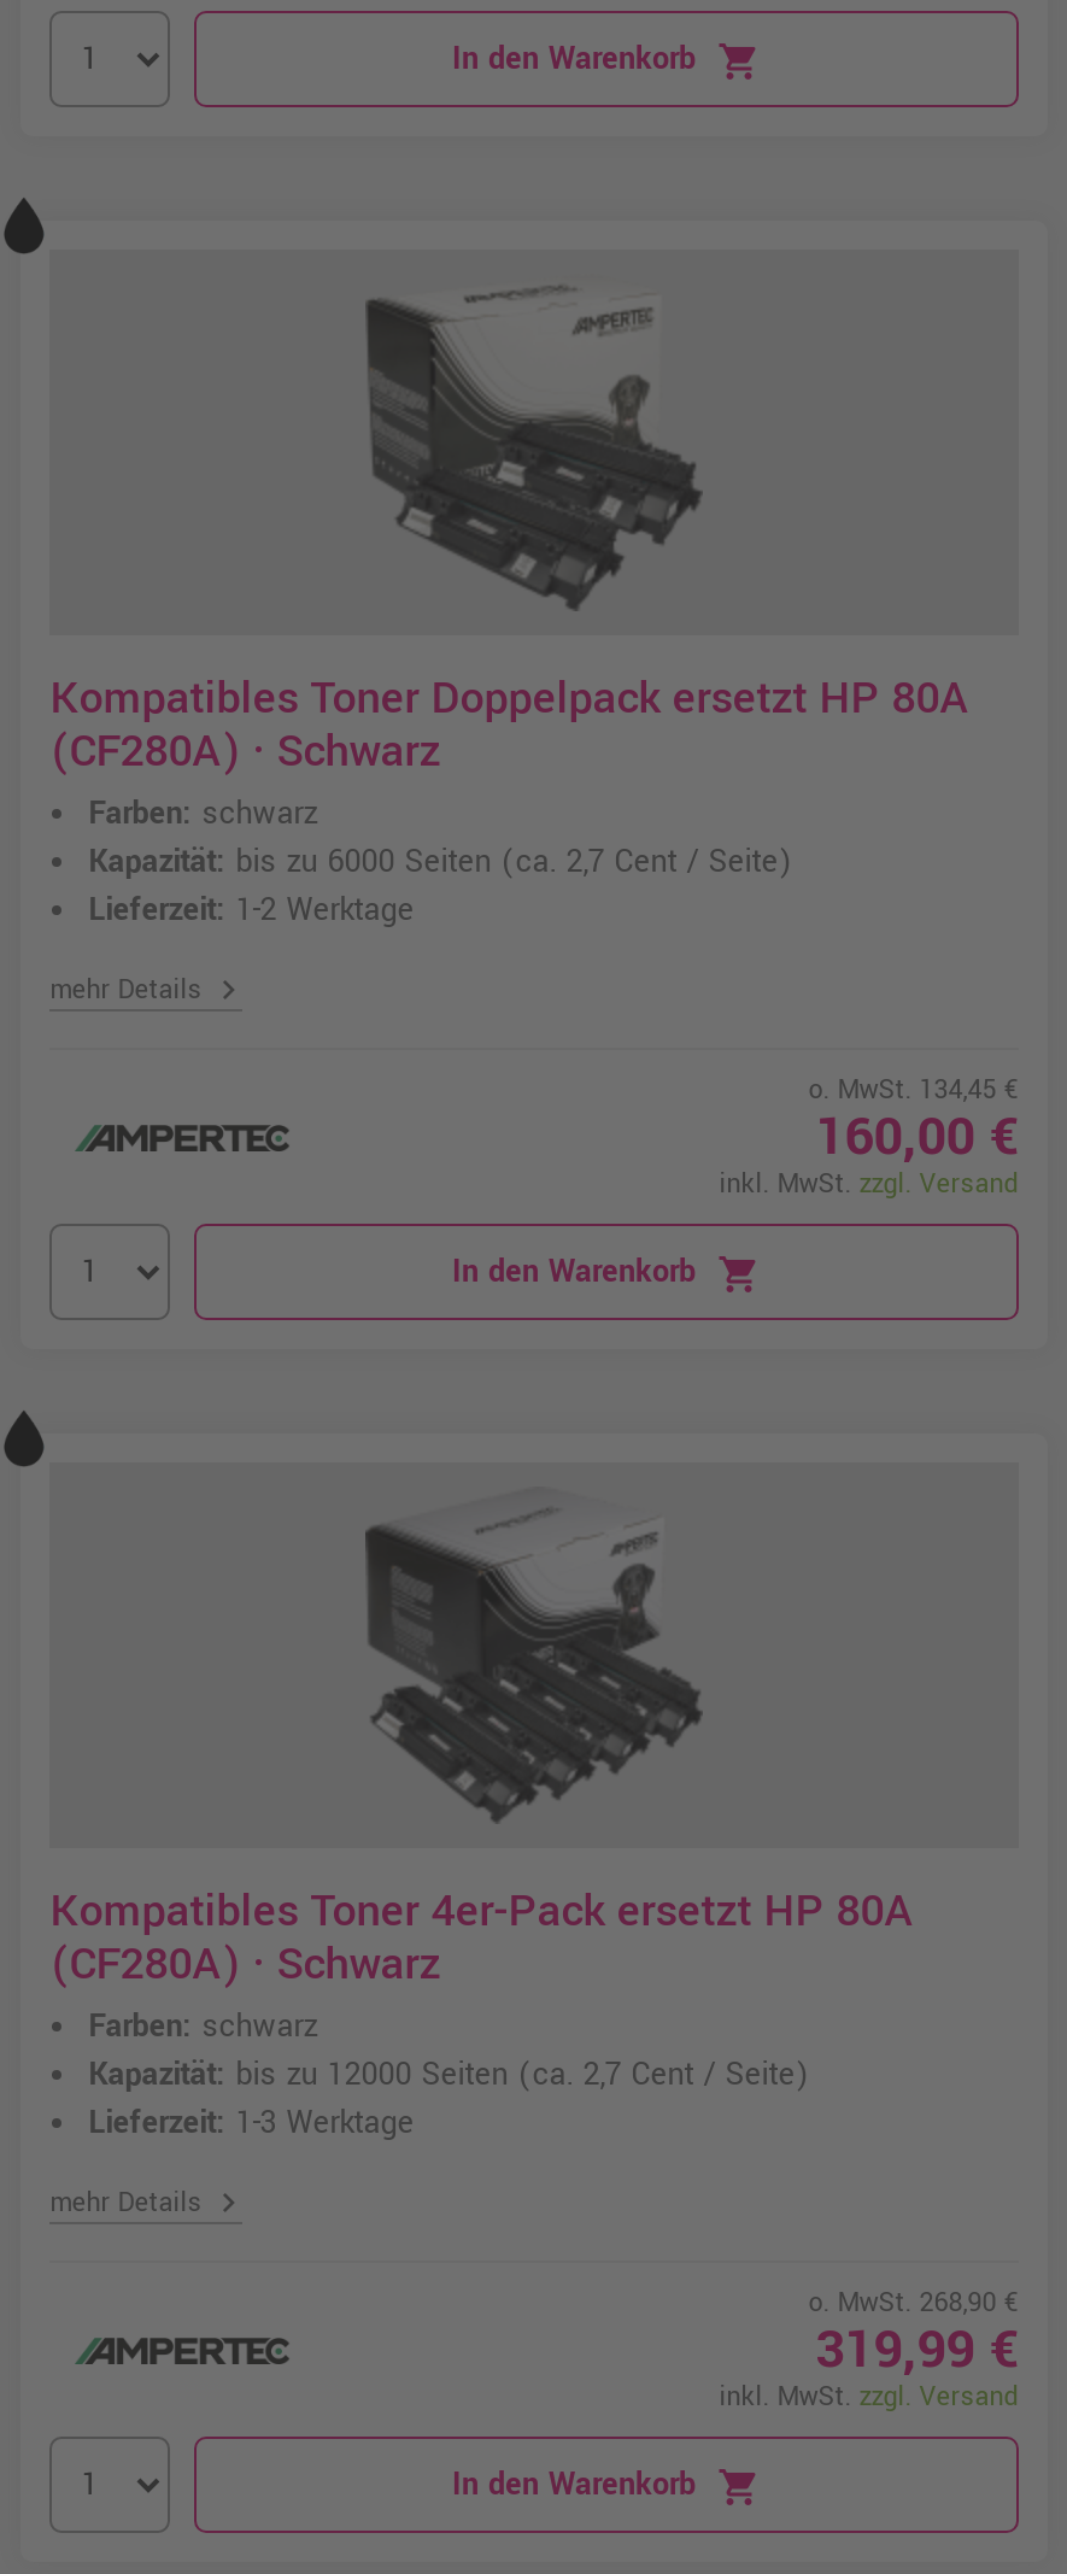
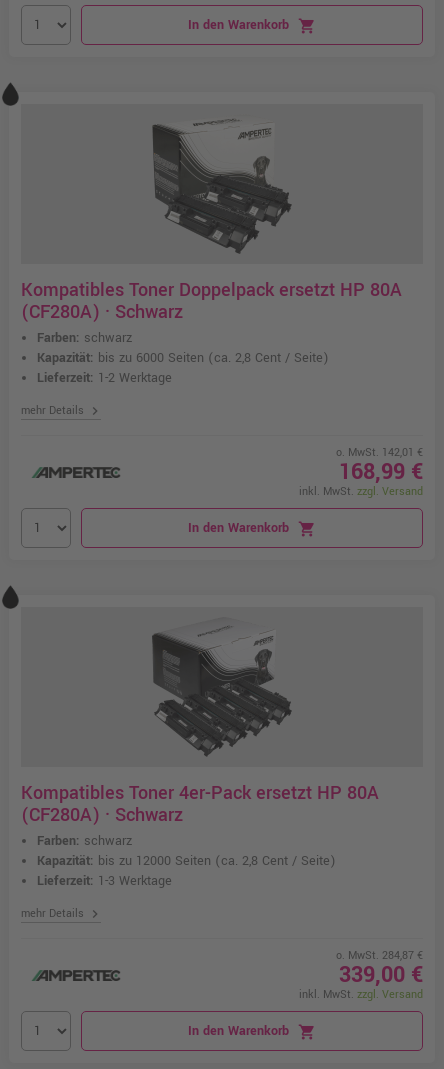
[88,840,793,884] Kapazität: bis zu 6000 Seiten (ca. 2,7 Cent / Seite) -> [37,349,329,367] Kapazität: bis zu 6000 Seiten (ca. 2,8 Cent / Seite)
[809,1072,1018,1108] o. MwSt. 134,45 € -> [336,445,423,460] o. MwSt. 142,01 €
[816,1098,1018,1175] 160,00 € -> [339,456,423,488] 168,99 €
[88,2053,809,2097] Kapazität: bis zu 12000 Seiten (ca. 2,7 Cent / Seite) -> [37,852,336,870] Kapazität: bis zu 12000 Seiten (ca. 2,8 Cent / Seite)
[809,2285,1018,2321] o. MwSt. 268,90 € -> [336,948,423,963] o. MwSt. 284,87 €
[816,2311,1018,2388] 319,99 € -> [339,959,423,991] 339,00 €

